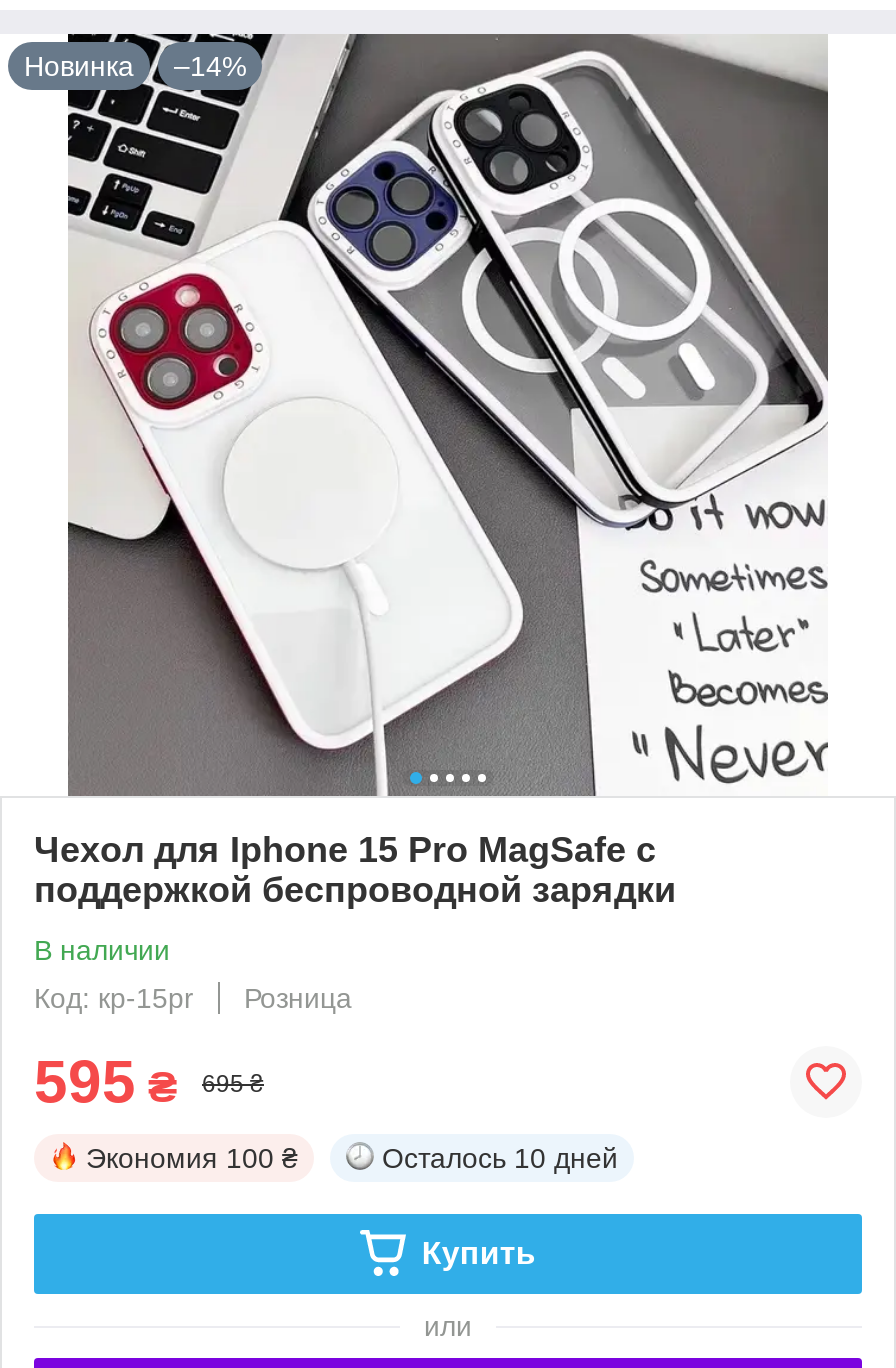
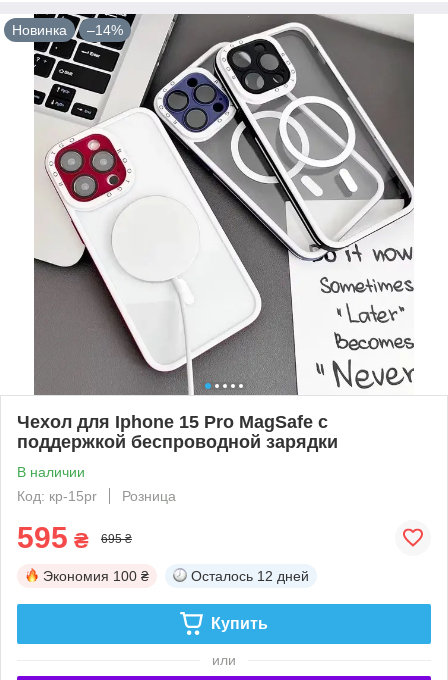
[382,1142,618,1174] Осталось 10 дней -> [191,568,309,584] Осталось 12 дней

